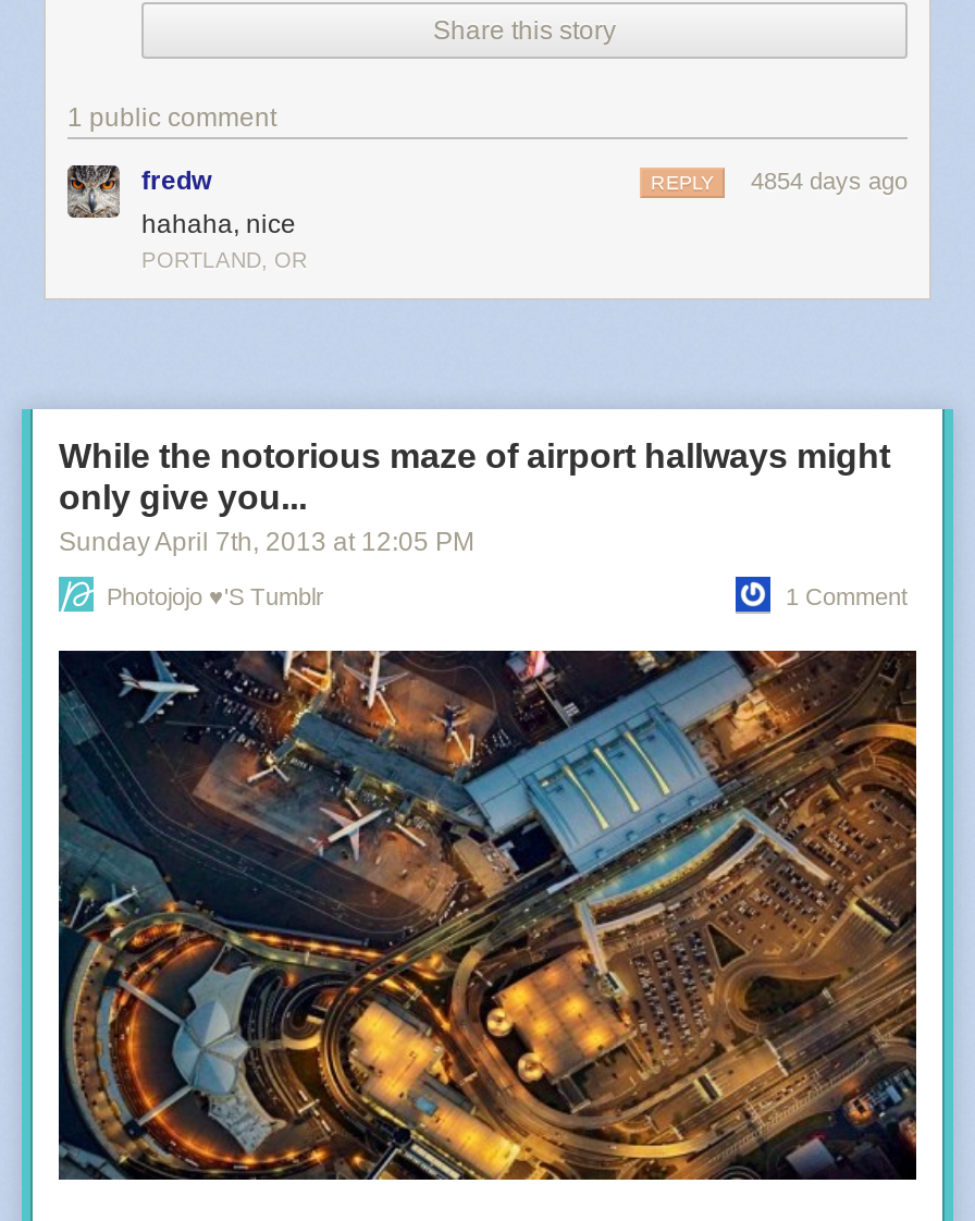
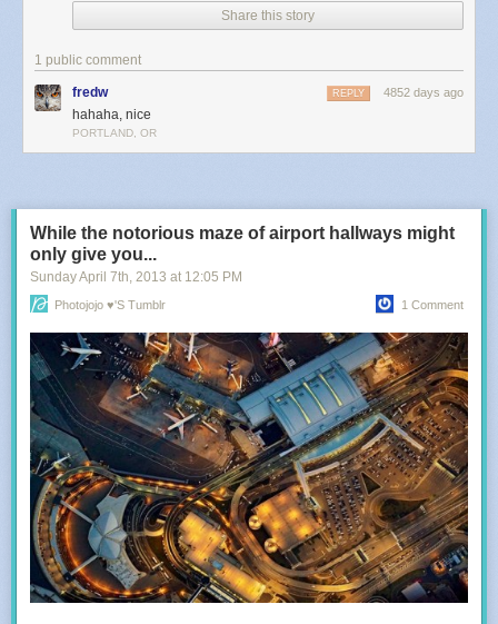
[651,168,908,194] REPLY 4854 days ago -> [332,86,464,99] REPLY 4852 days ago

